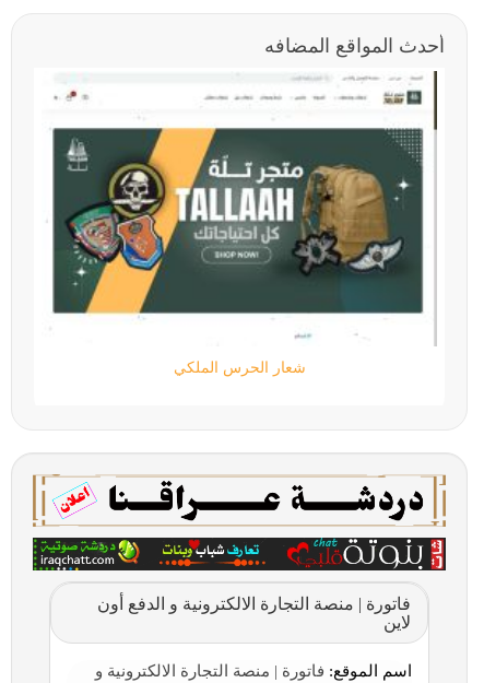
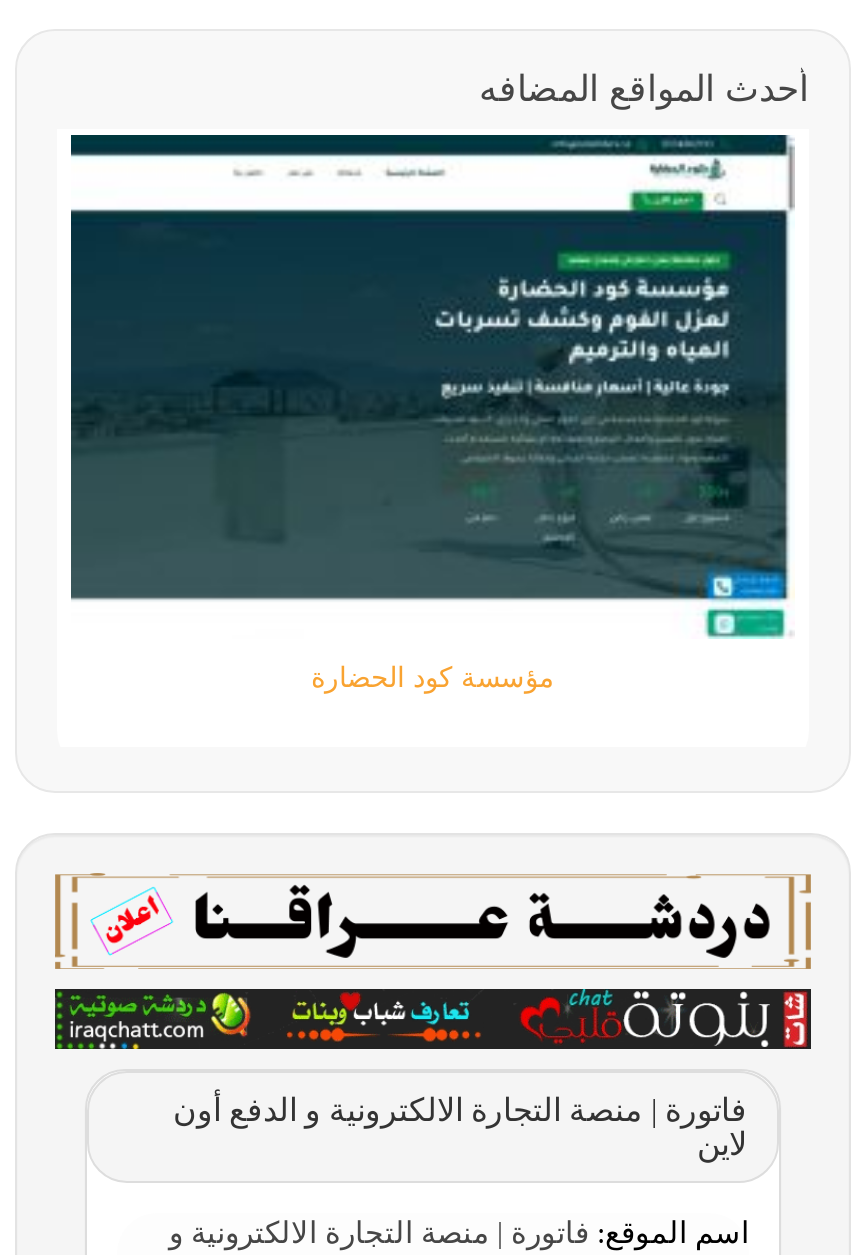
[42,70,438,376] [image] | شعار الحرس الملكي -> [69,133,795,693] [image] | مؤسسة كود الحضارة

